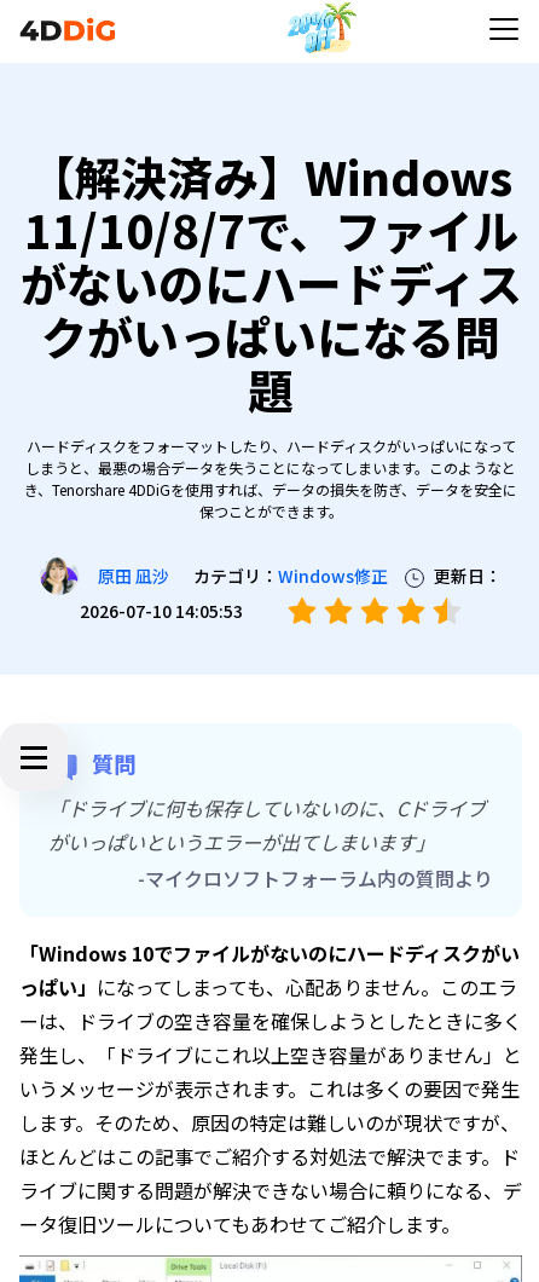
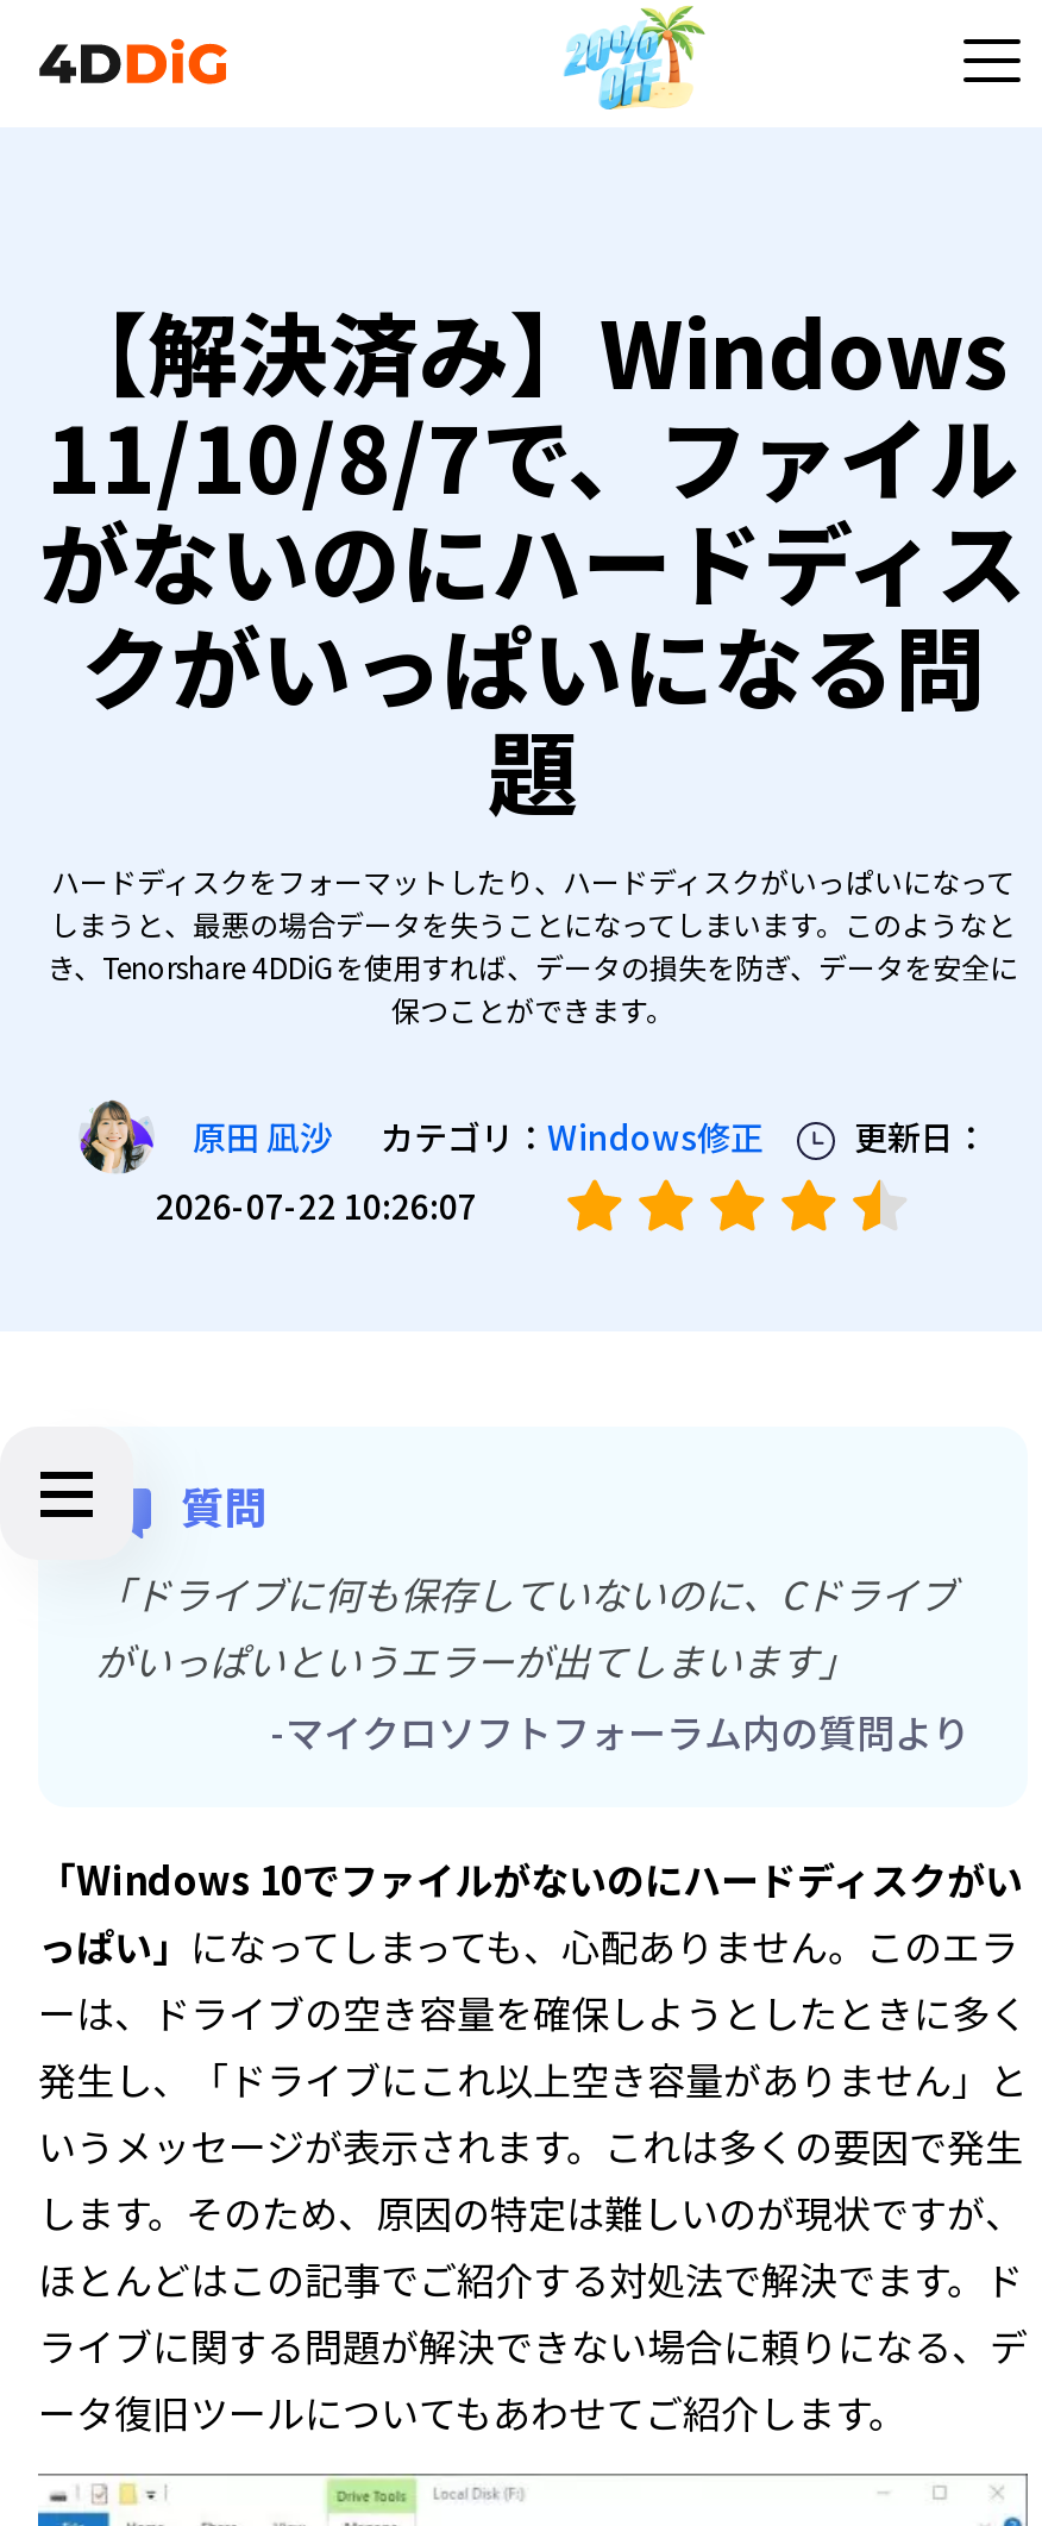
[79,599,242,623] 2026-07-10 14:05:53 -> [156,1181,477,1229] 2026-07-22 10:26:07

